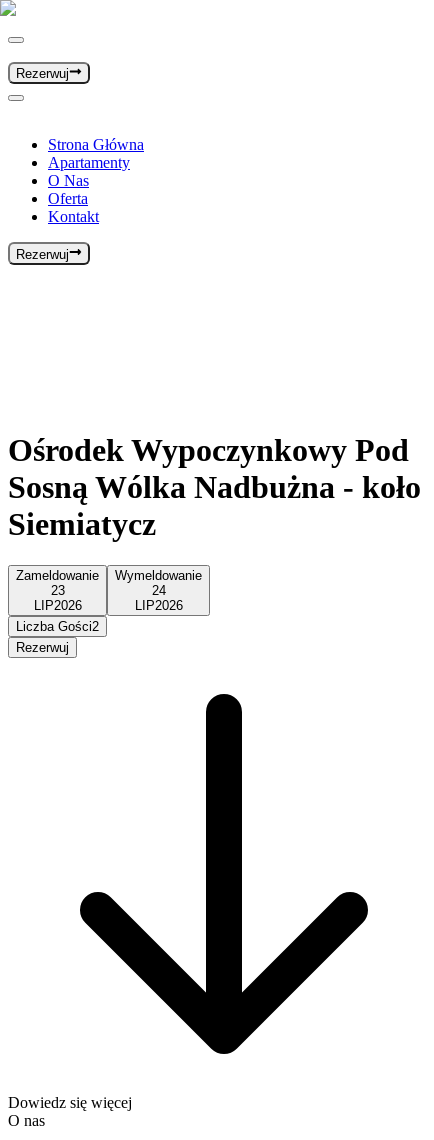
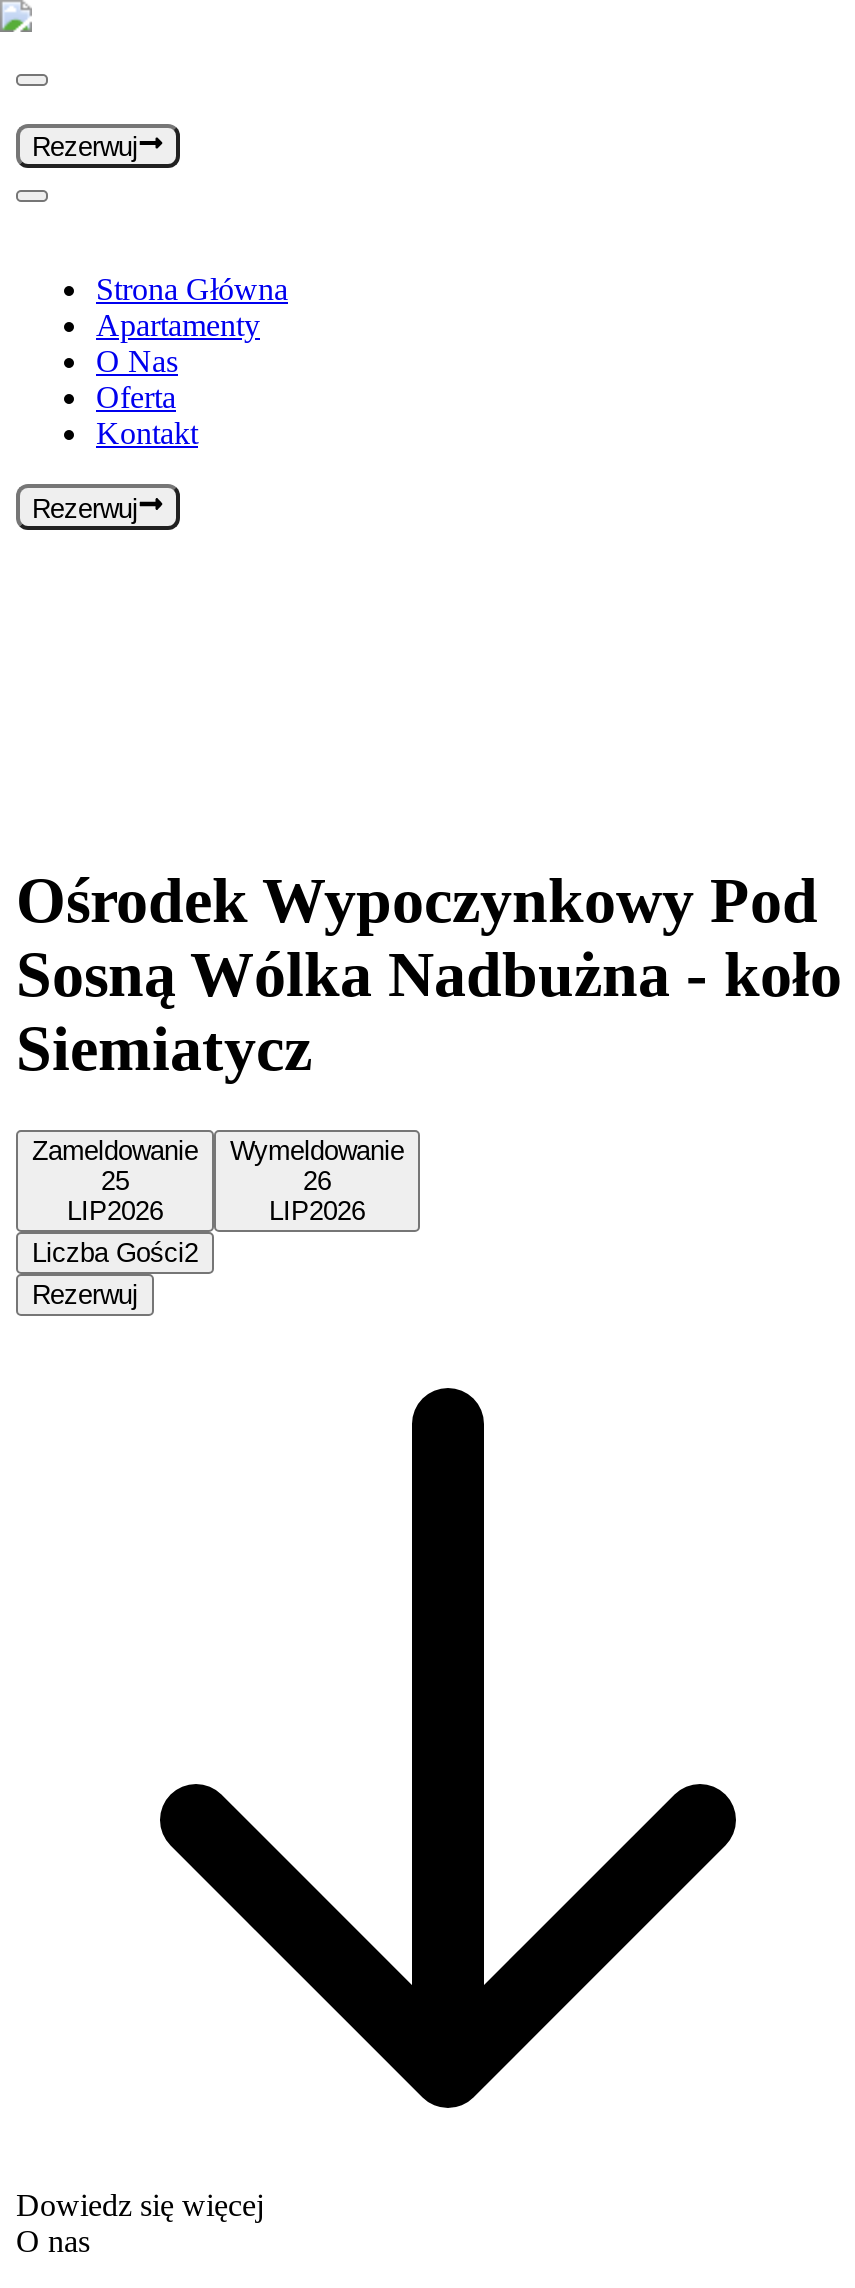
[50,583,64,598] 23 -> [101,1166,129,1196] 25
[151,583,165,598] 24 -> [303,1166,331,1196] 26

